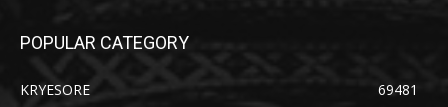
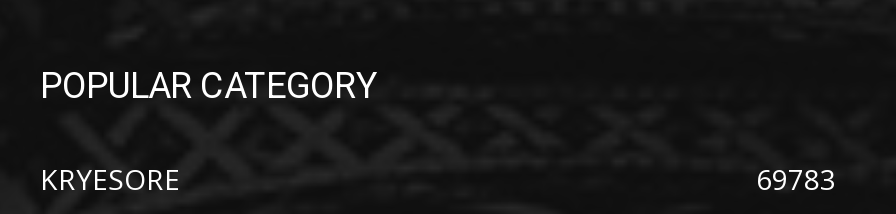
[378,80,418,99] 69481 -> [756,160,836,198] 69783

